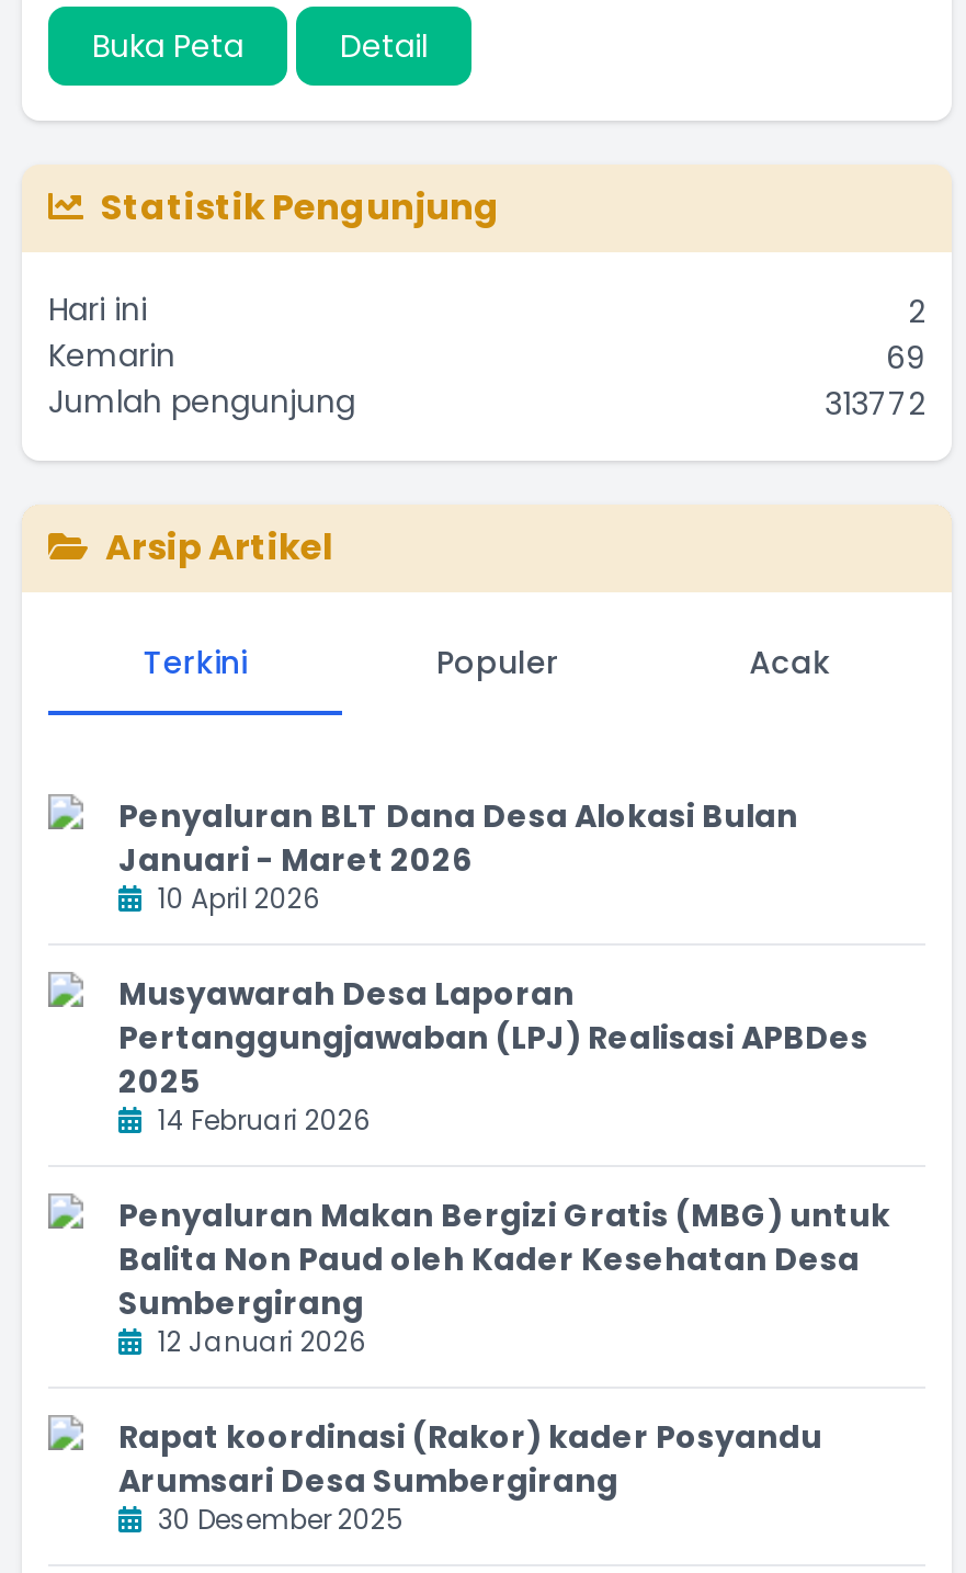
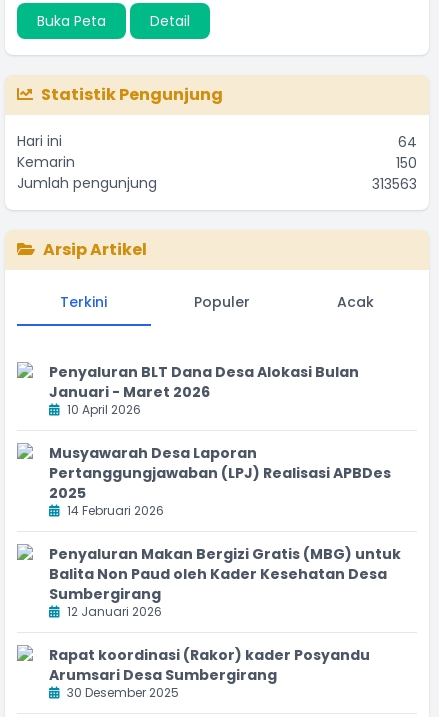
[908,290,925,334] 2 -> [398,132,417,152] 64
[886,336,925,380] 69 -> [396,153,417,173] 150
[825,382,925,426] 313772 -> [372,174,417,194] 313563

